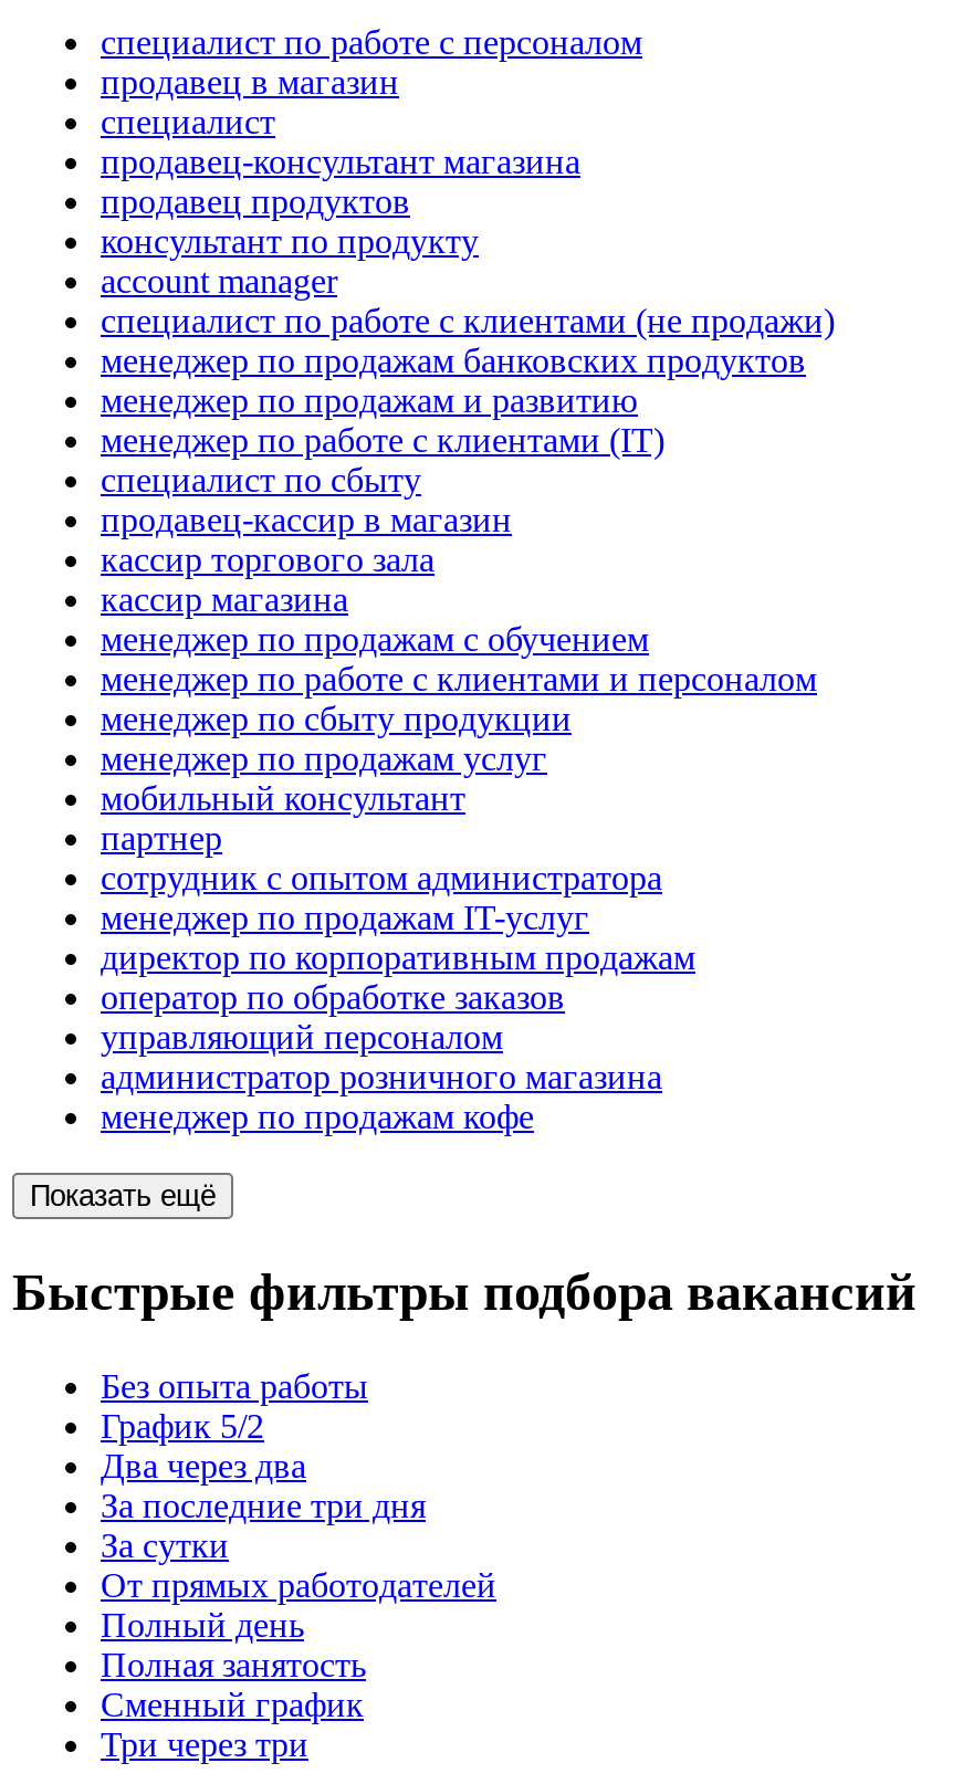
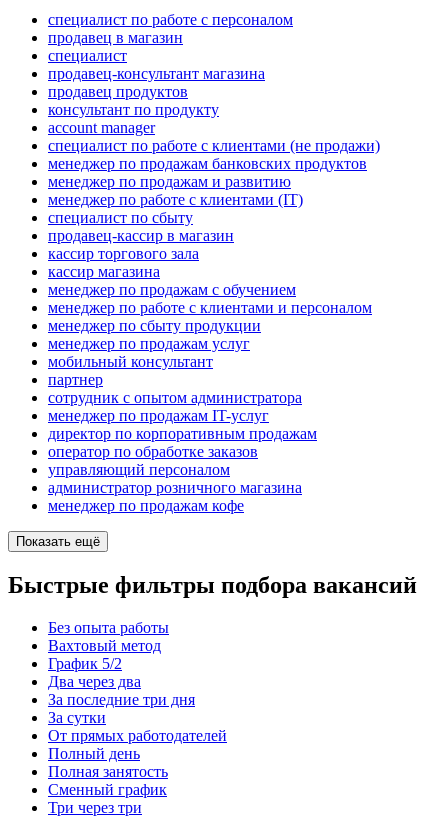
none -> [48,637,161,654] Вахтовый метод

